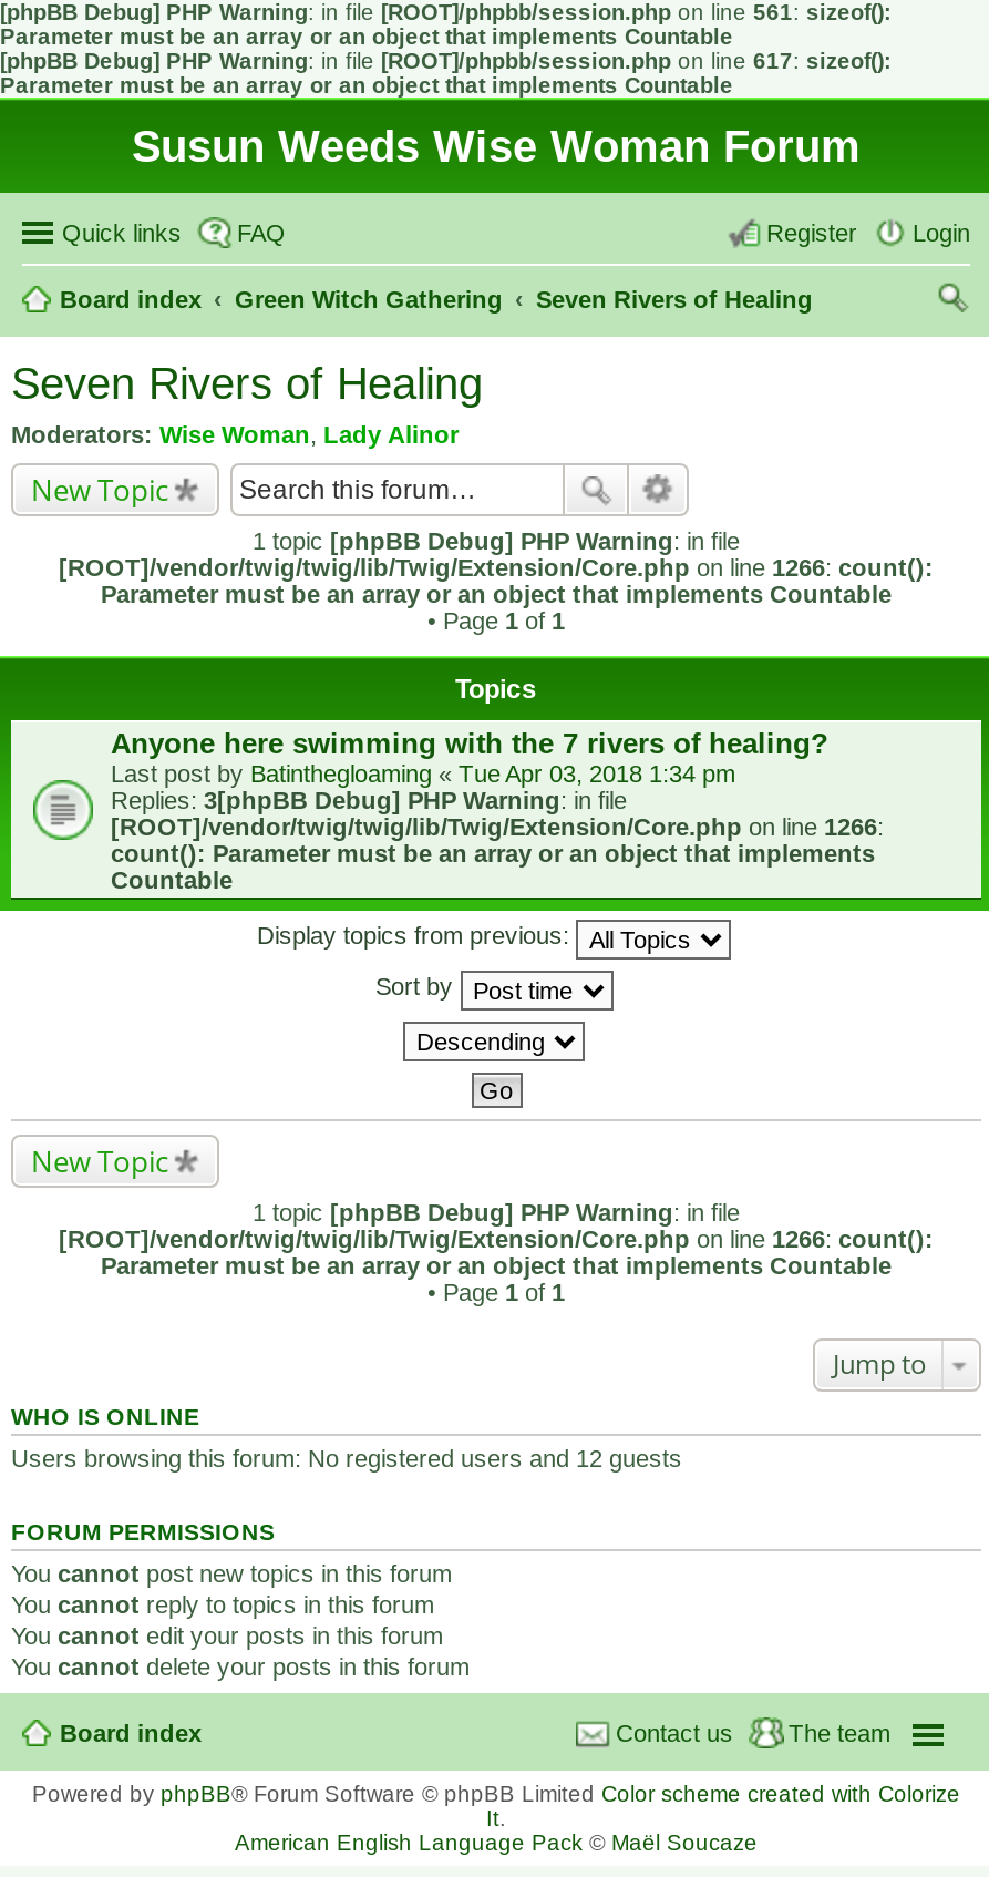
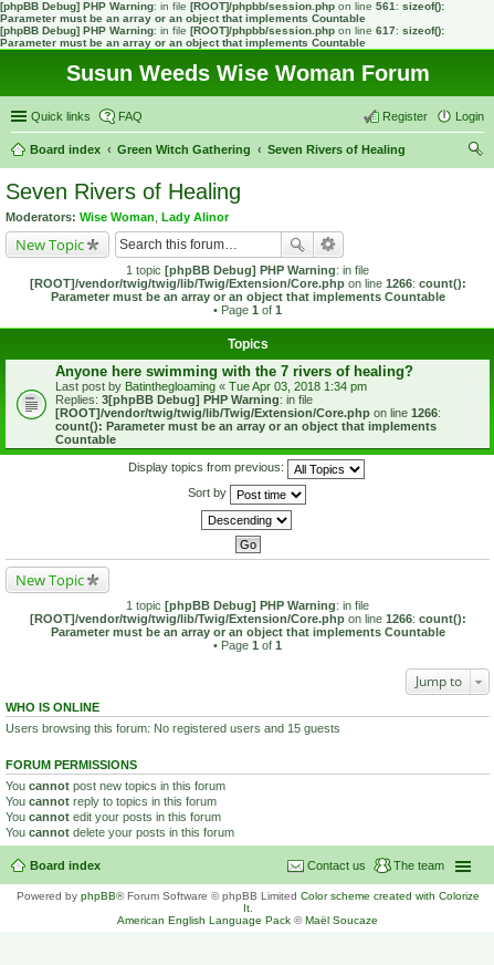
[11,1444,682,1470] Users browsing this forum: No registered users and 12 guests -> [6,721,340,734] Users browsing this forum: No registered users and 15 guests

